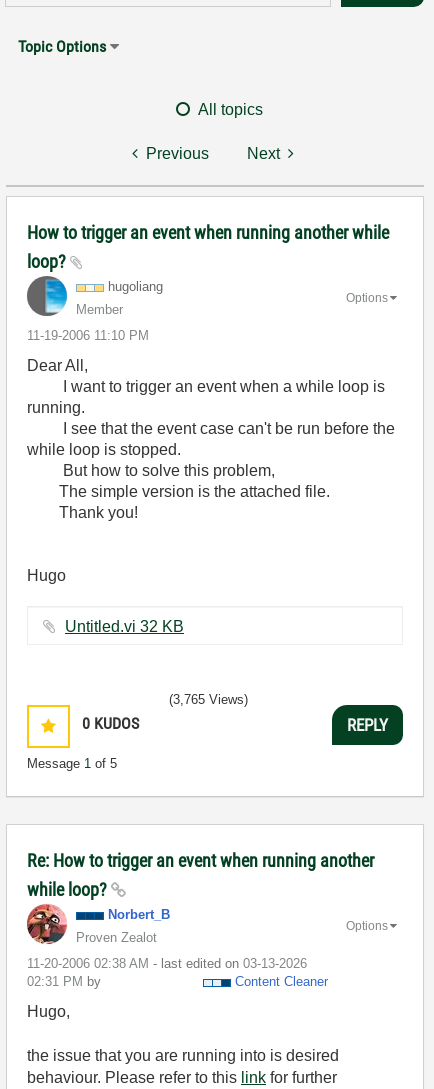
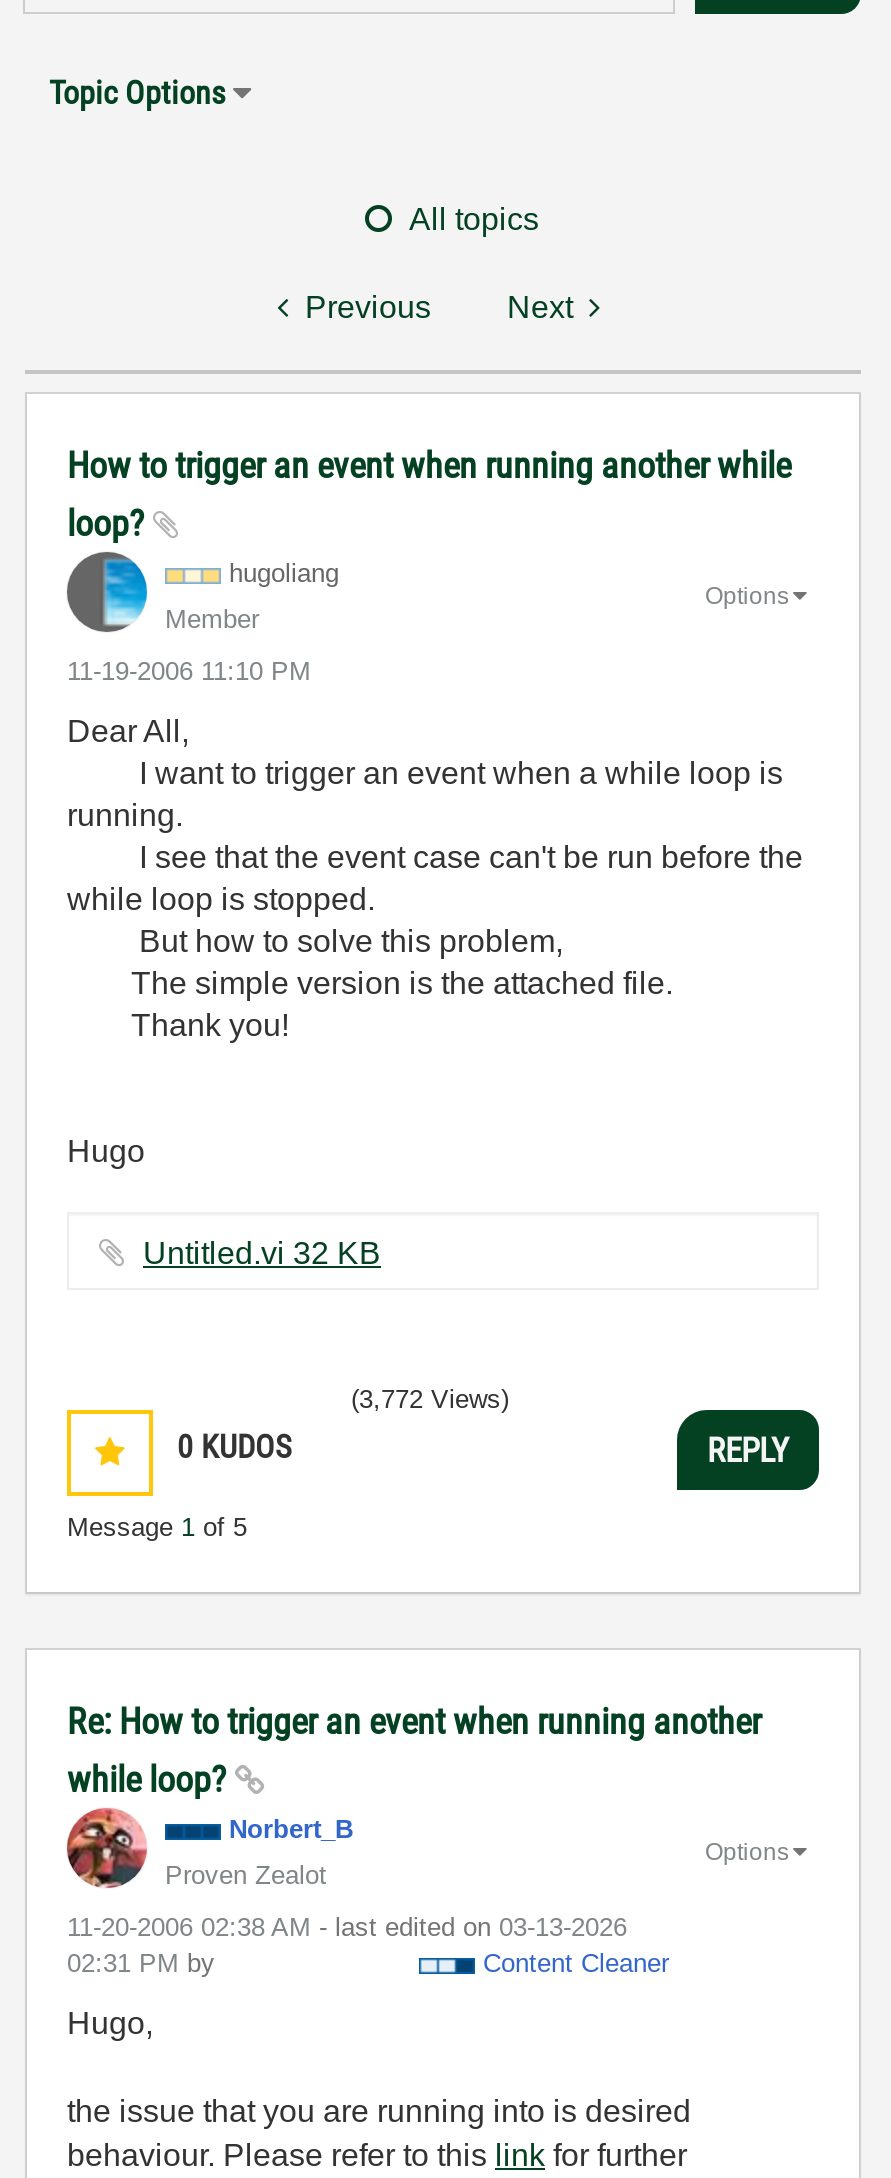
[169,692,248,707] (3,765 Views) -> [351,1384,509,1414] (3,772 Views)

